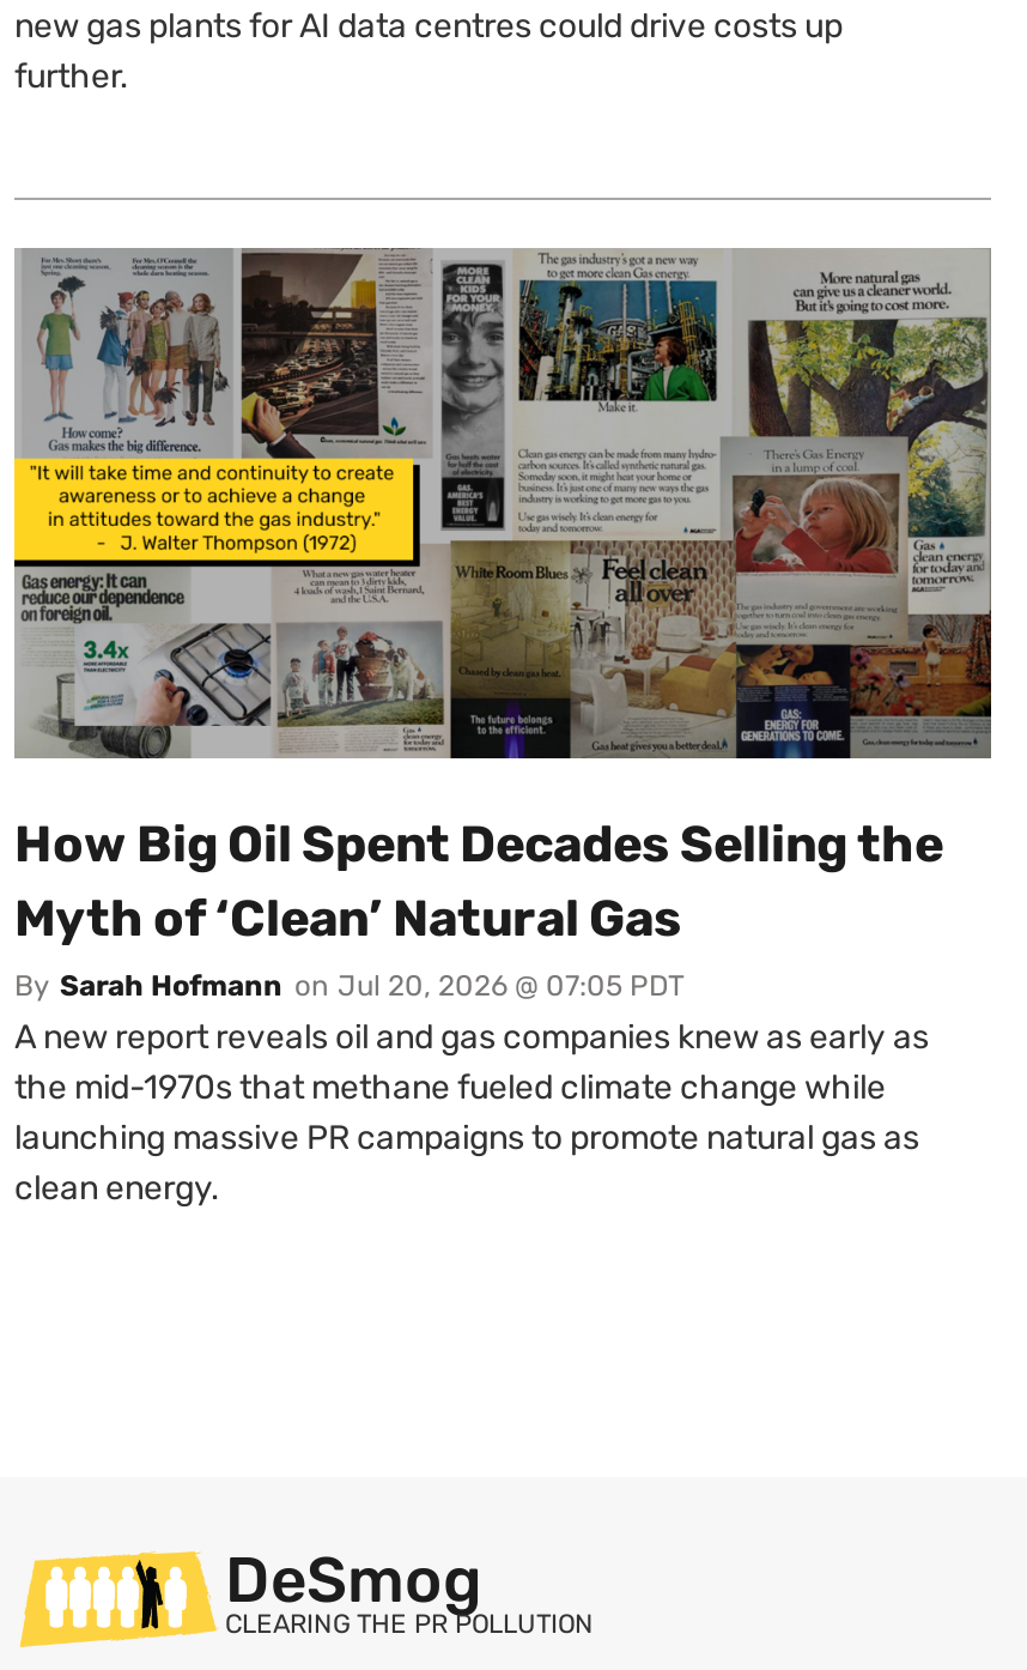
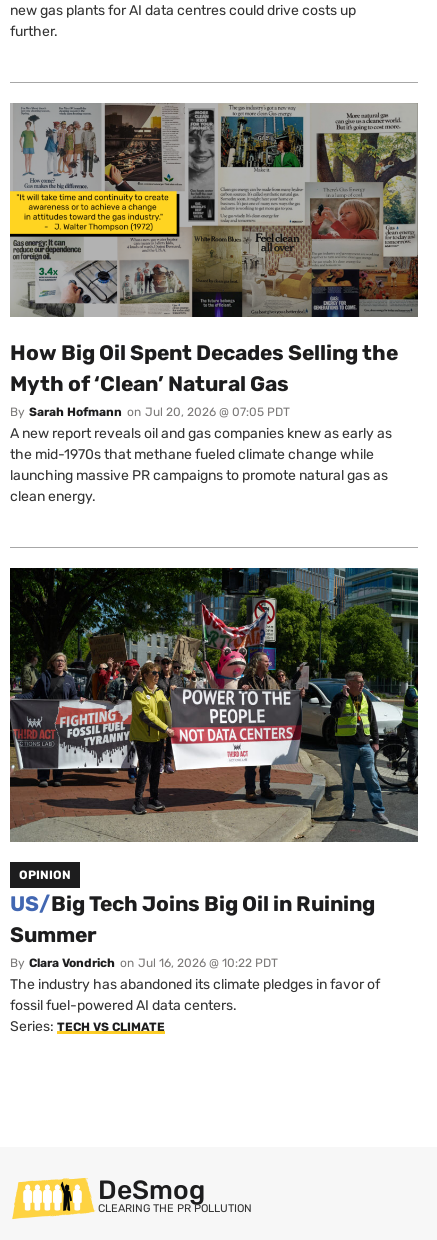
none -> [9,567,419,1035] [image] | OPINION | US/Big Tech Joins Big Oil in Ruining | Summer | By Clara Vondrich on Jul 16, 2026 @ 10:22 PDT | The industry has abandoned its climate pledges in favor of | fossil fuel-powered AI data centers. | Series: TECH VS CLIMATE

